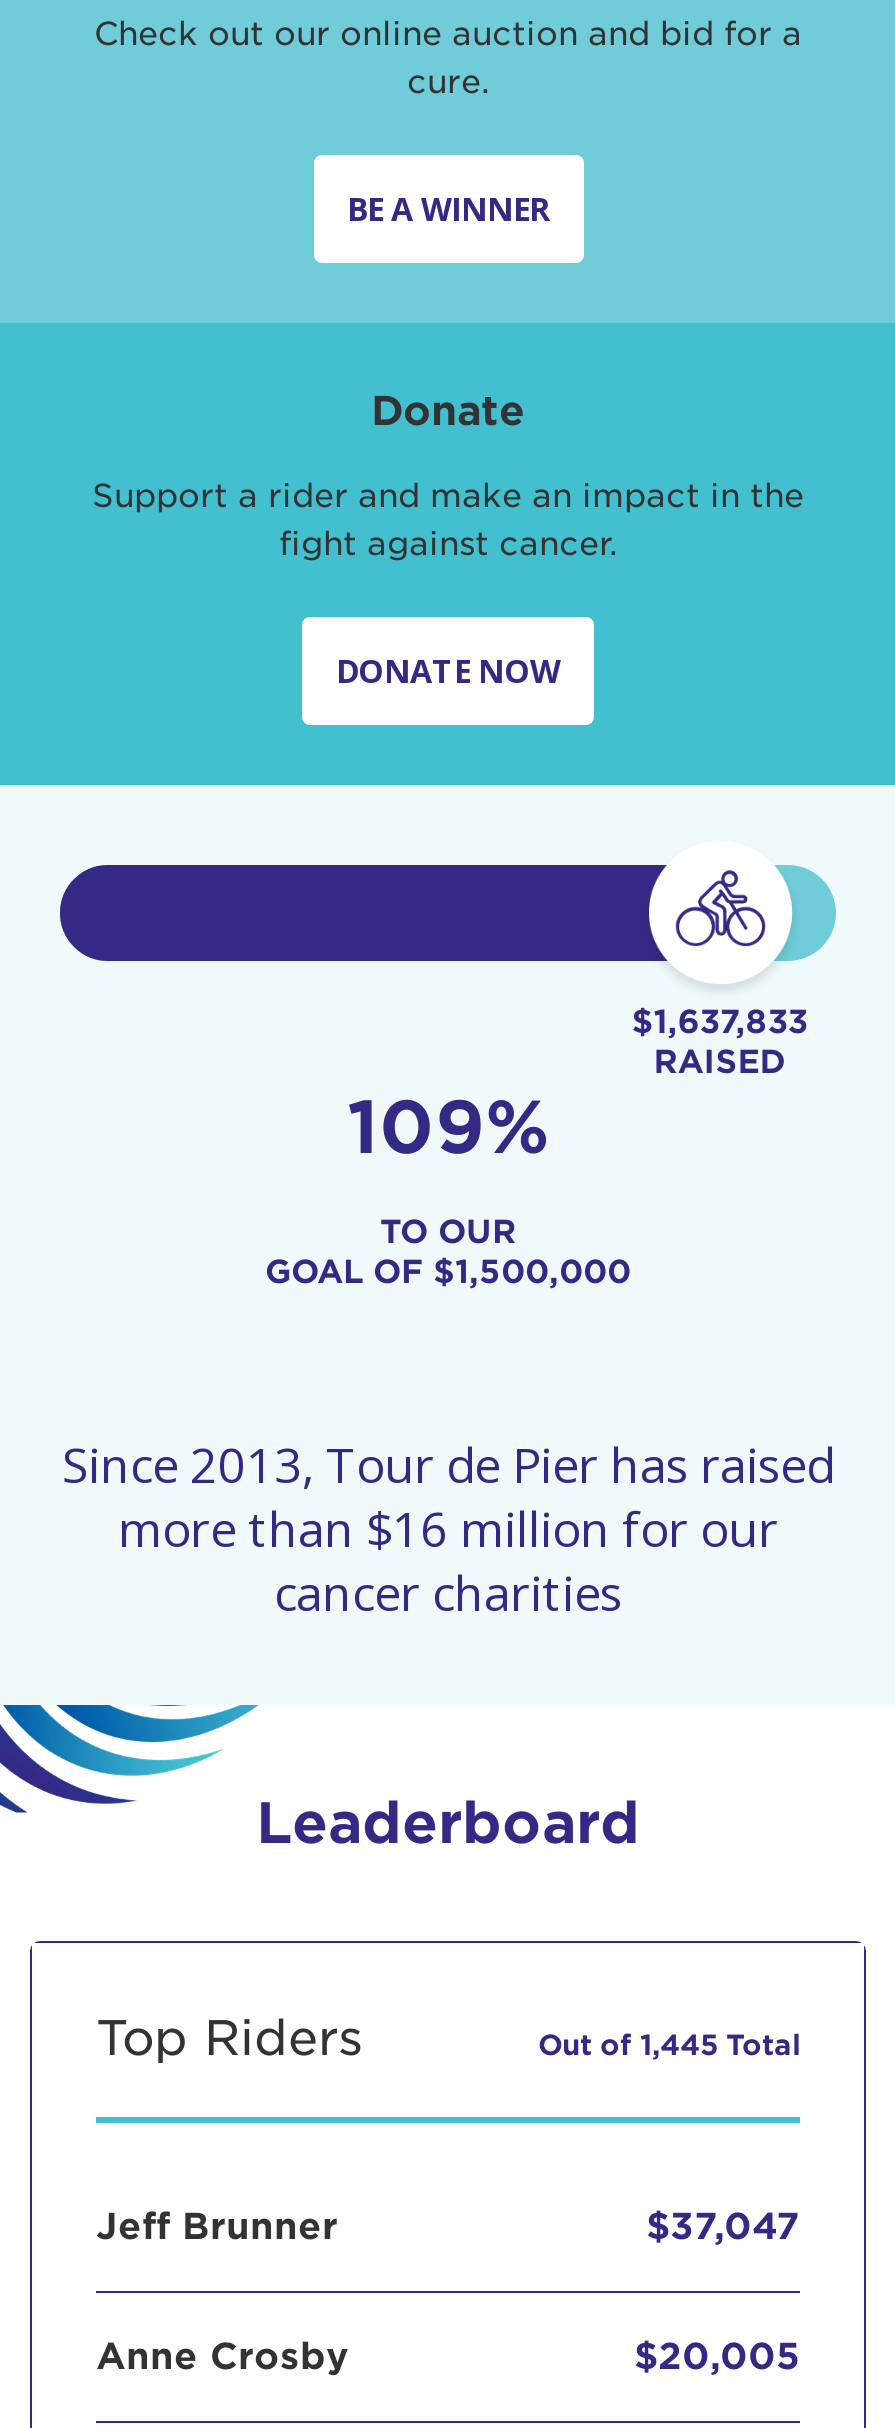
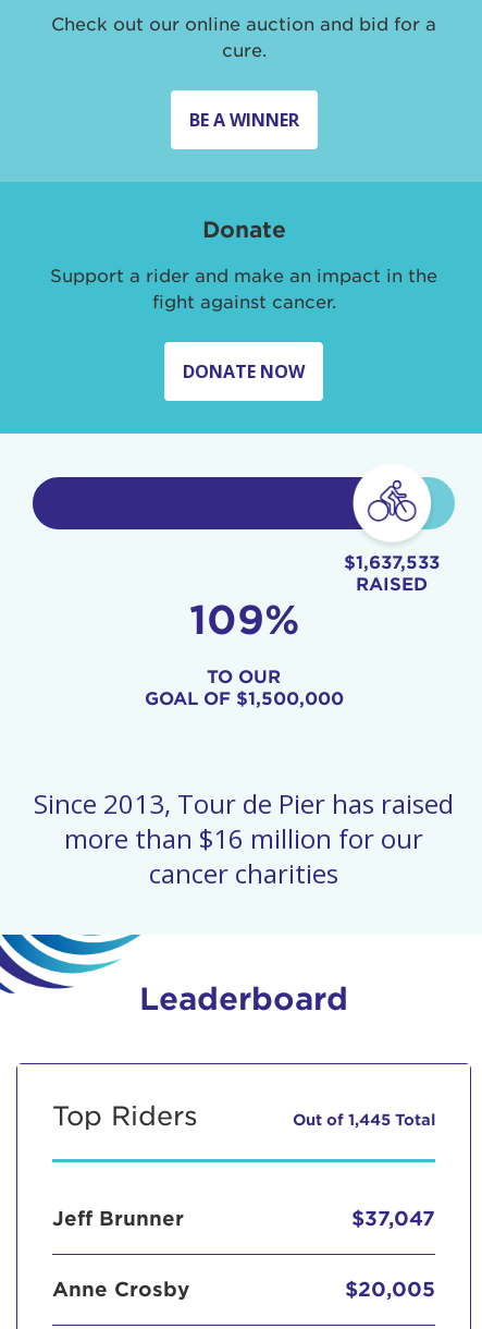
[631,1003,807,1041] $1,637,833 -> [343,552,439,573] $1,637,533

